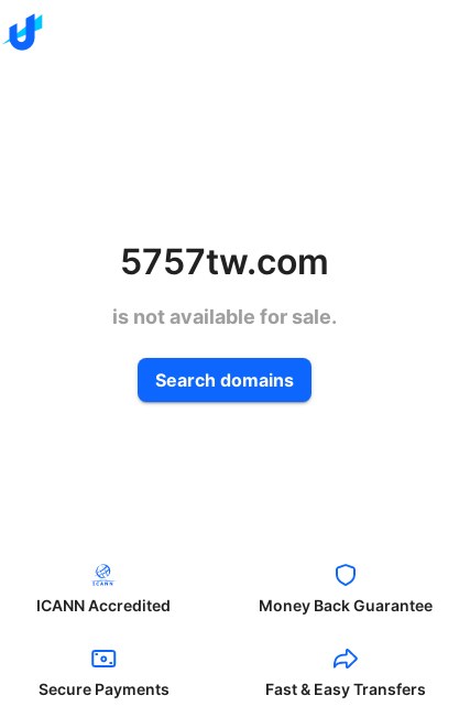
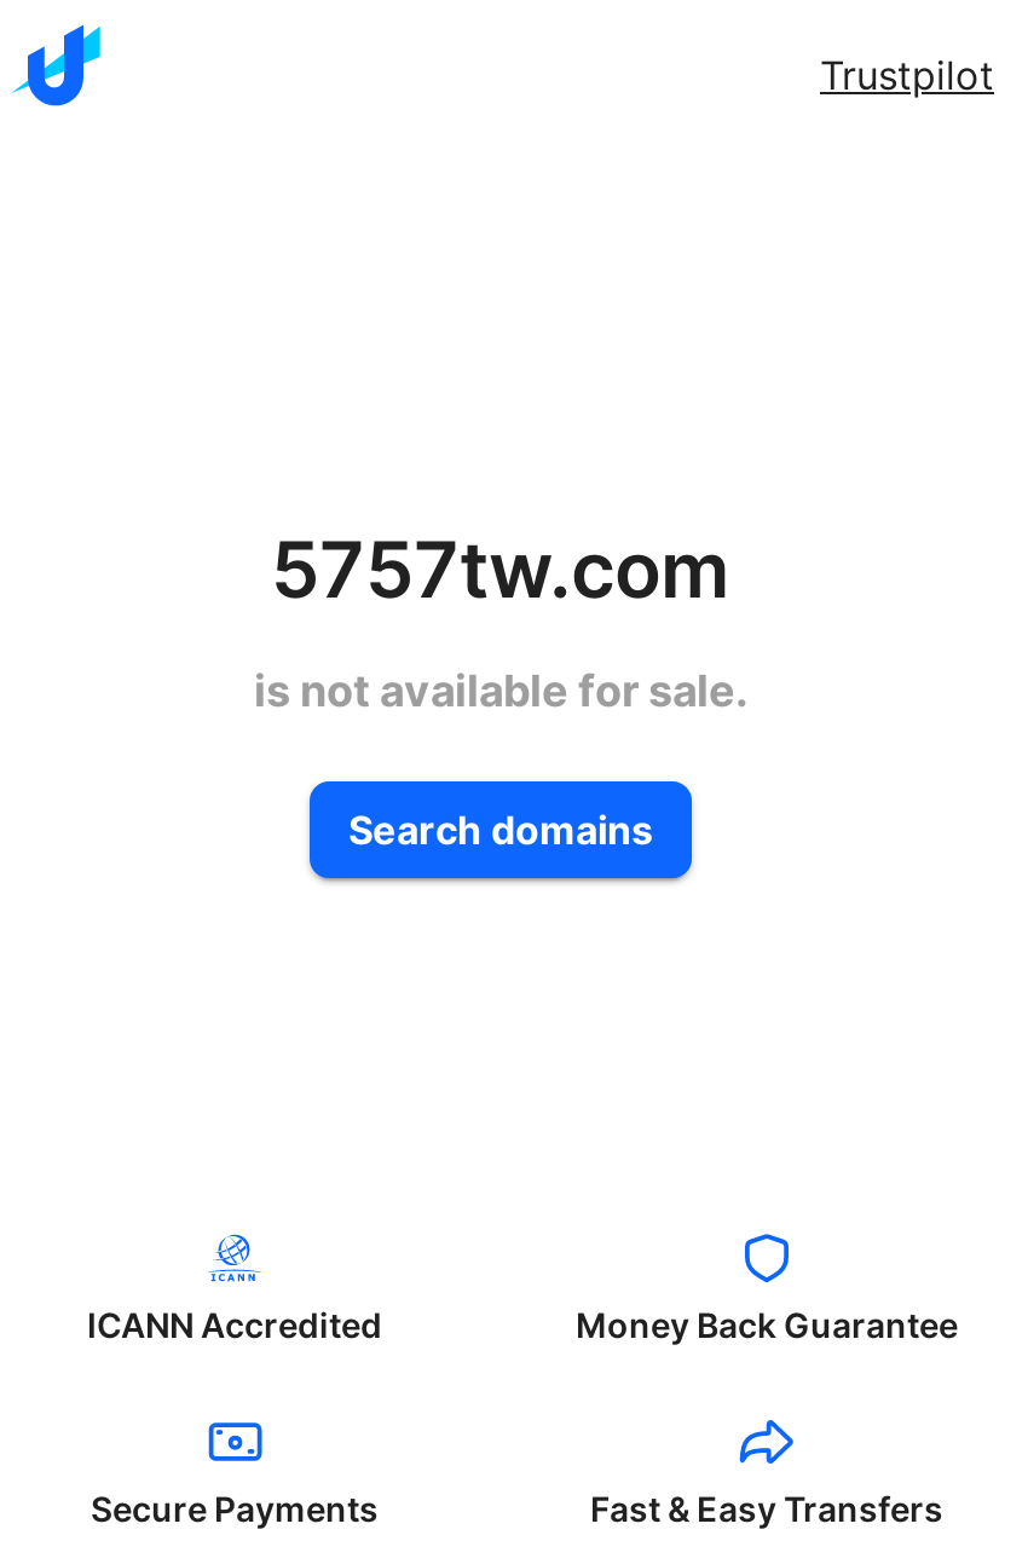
none -> [820,51,994,99] Trustpilot

